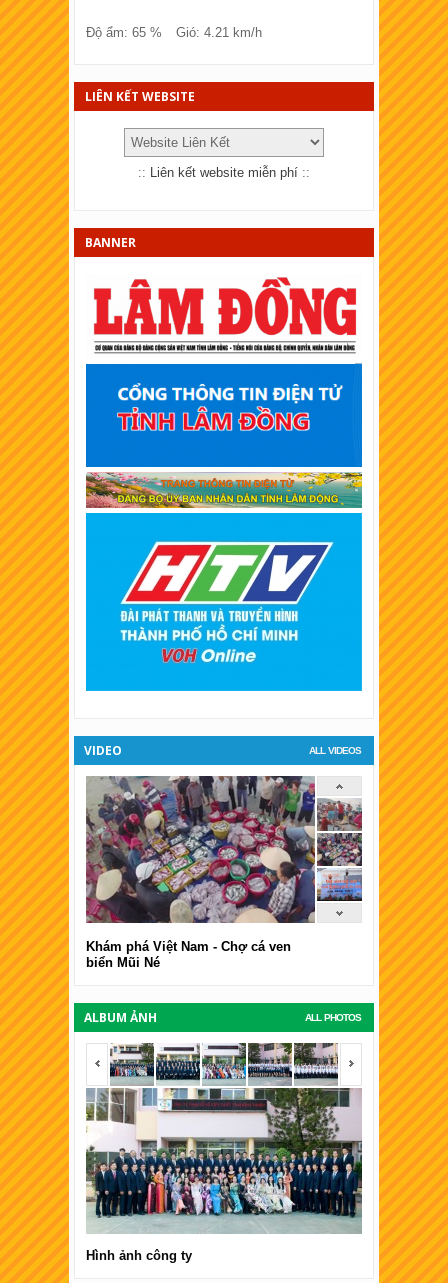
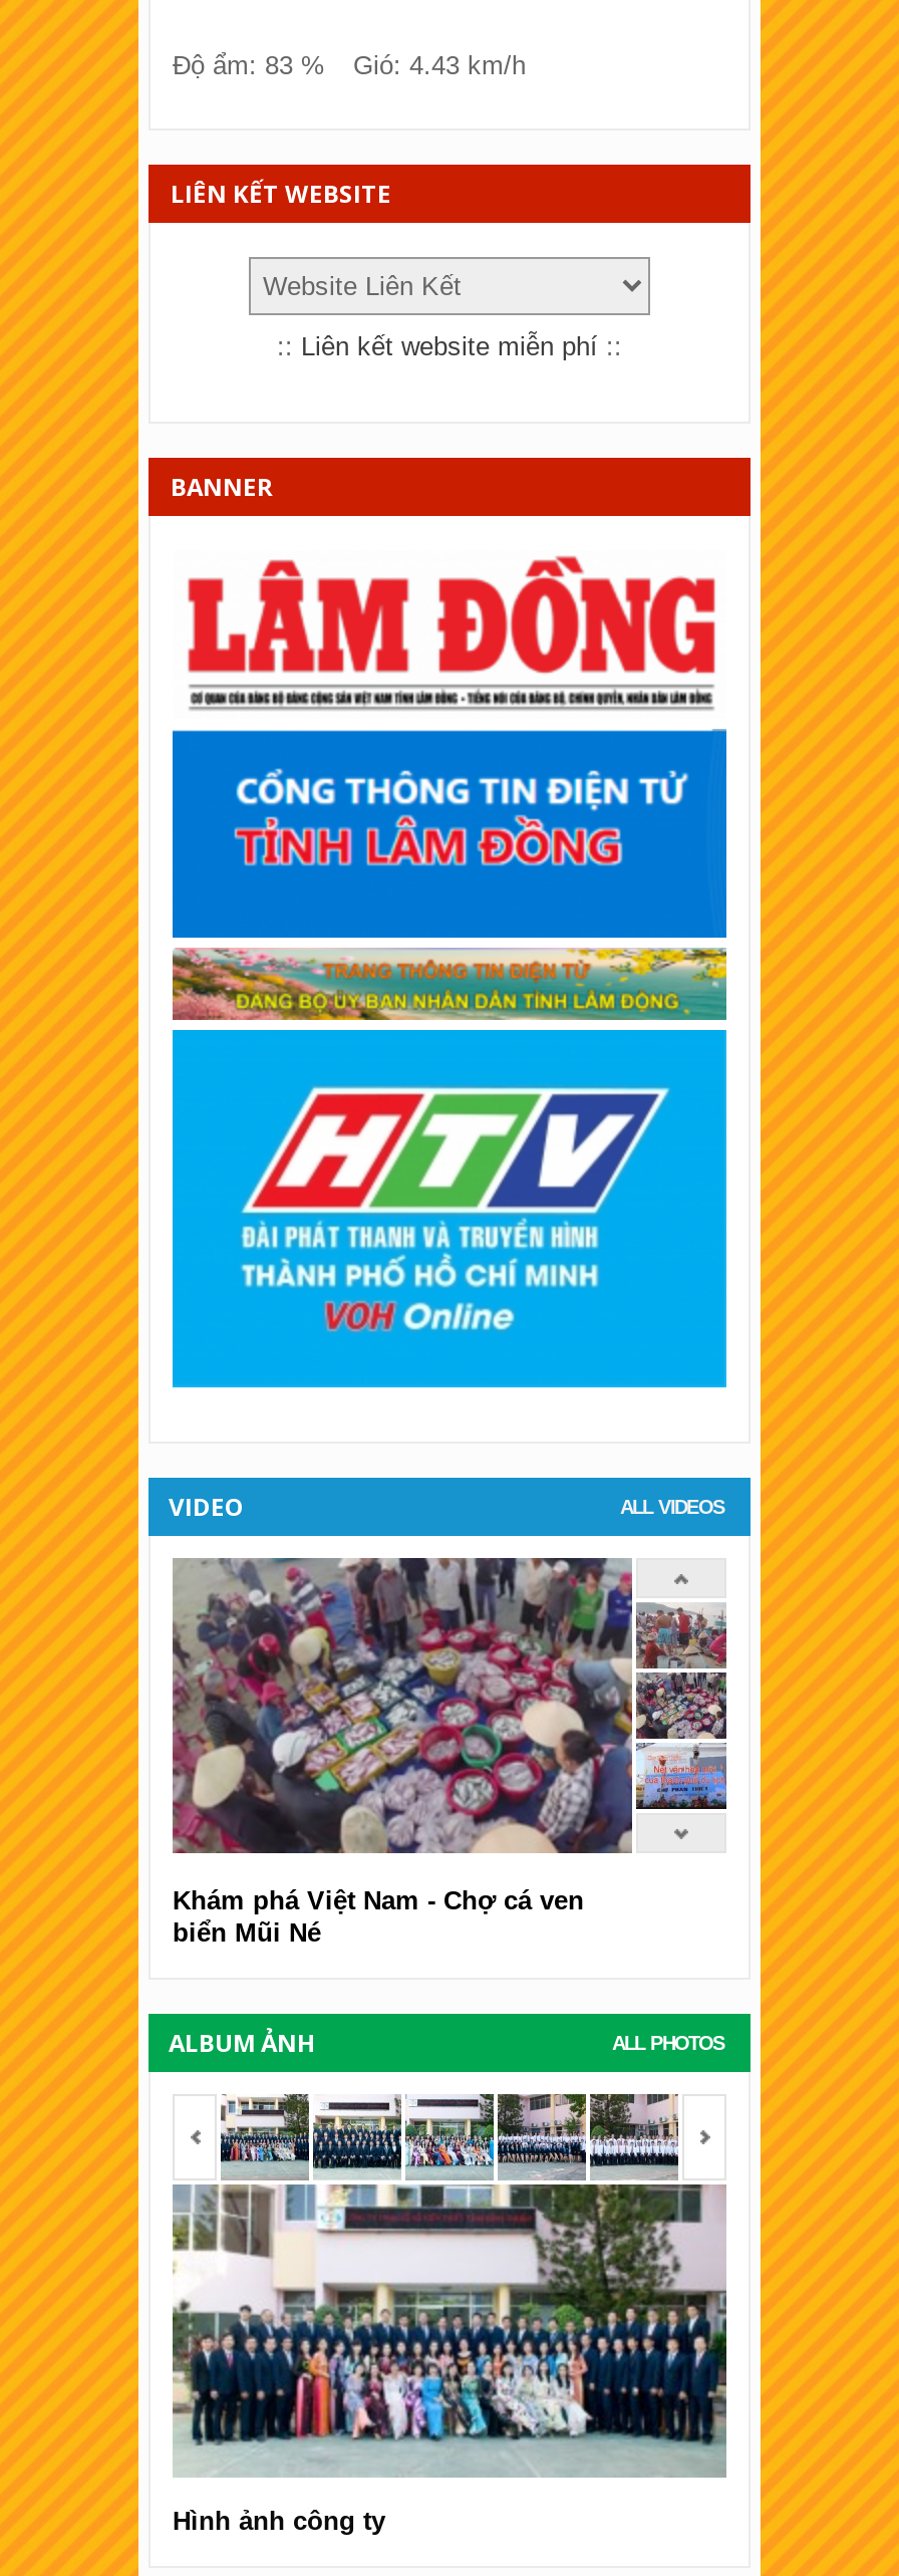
[86,25,262,40] Độ ẩm: 65 % | Gió: 4.21 km/h -> [173,50,526,80] Độ ẩm: 83 % | Gió: 4.43 km/h

